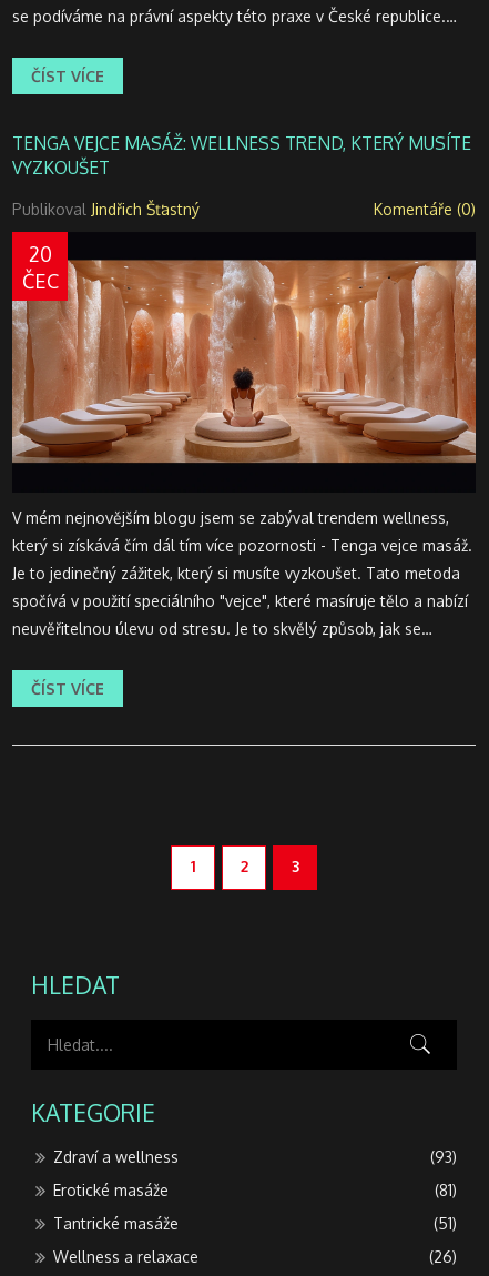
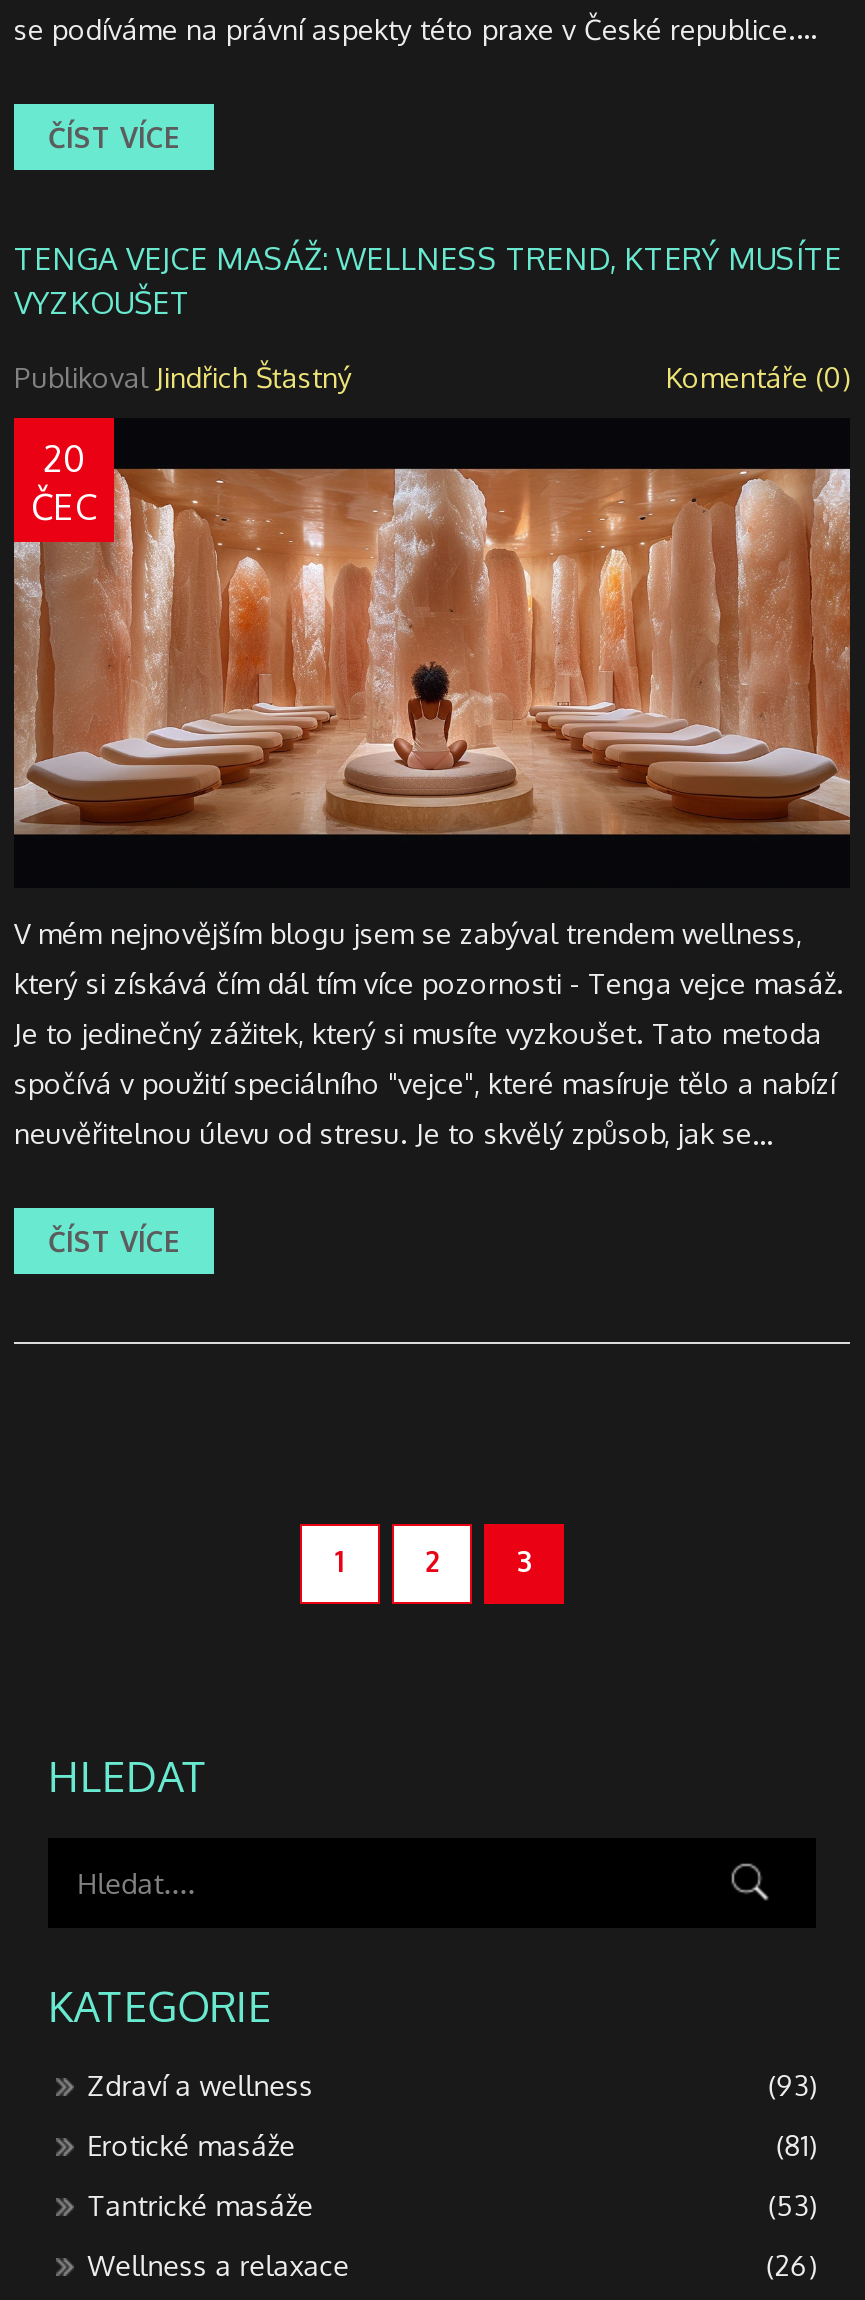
[434,1214,457,1233] (51) -> [769,2188,817,2222] (53)

